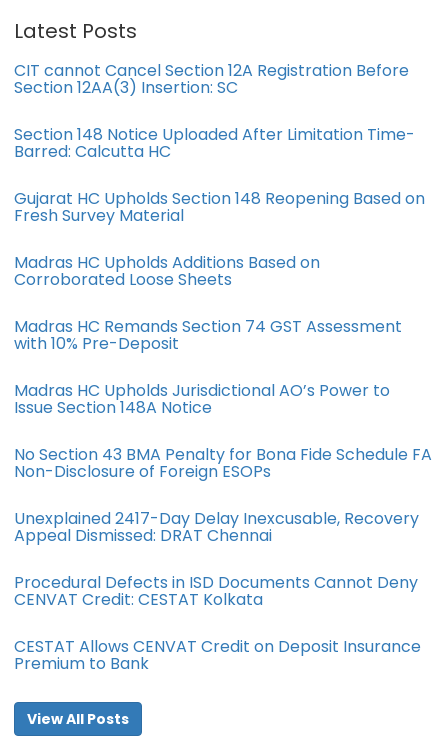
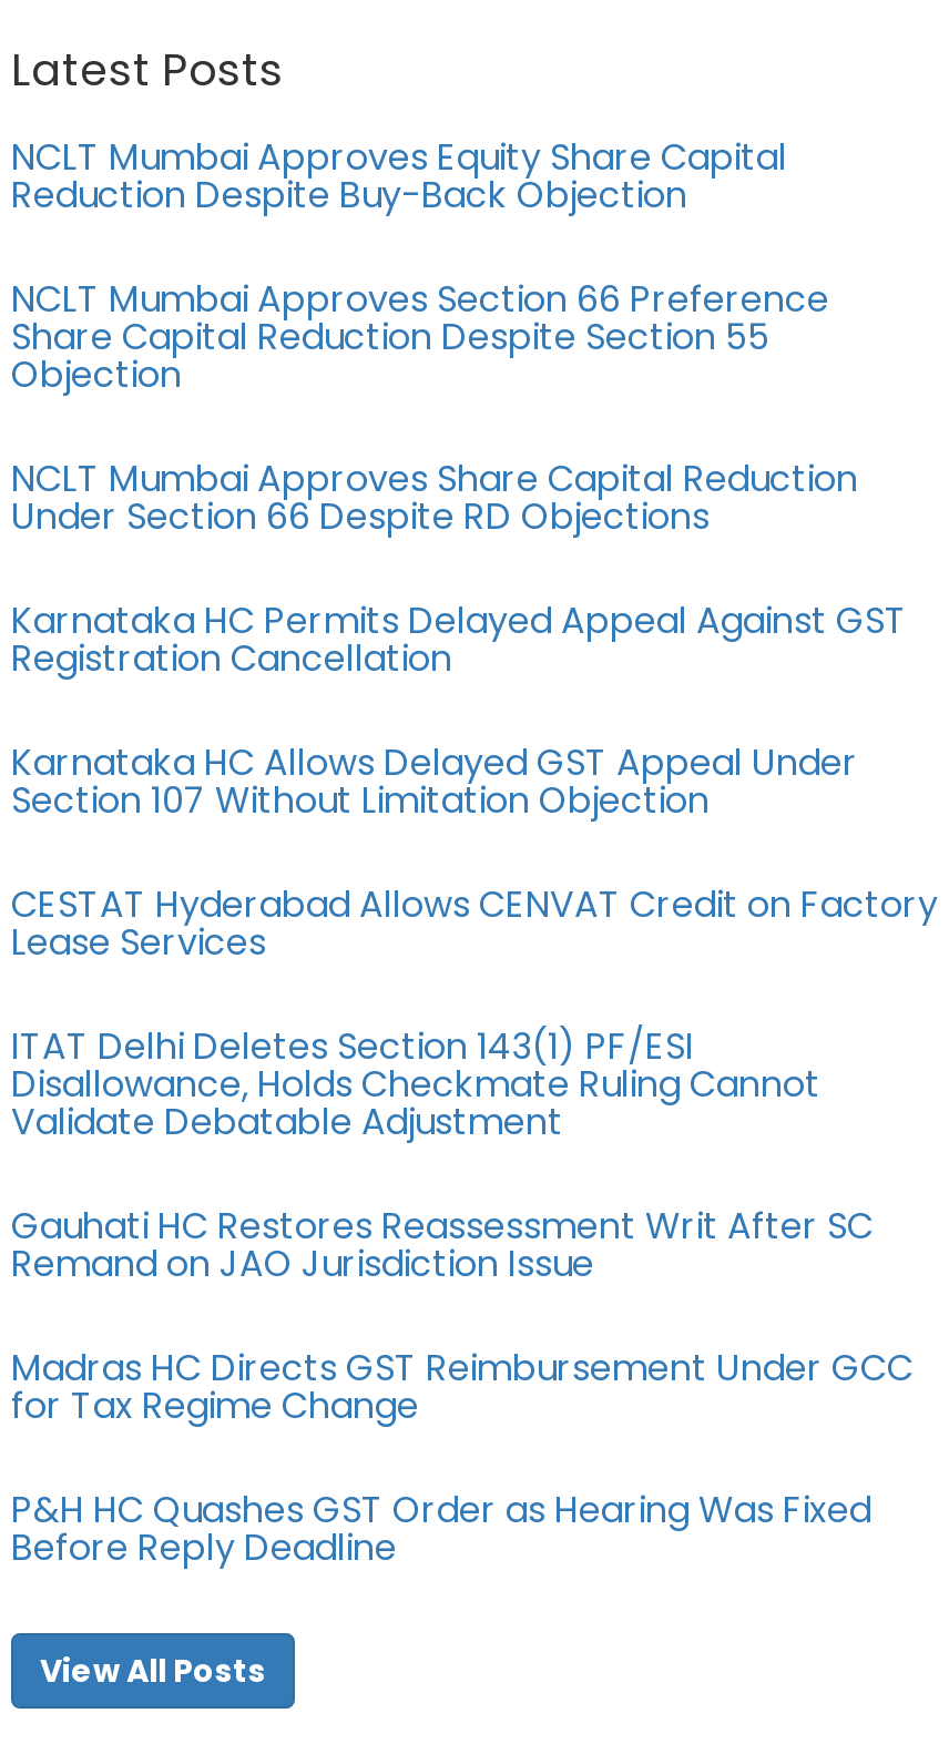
[14,59,409,99] CIT cannot Cancel Section 12A Registration Before | Section 12AA(3) Insertion: SC -> [11,132,787,221] NCLT Mumbai Approves Equity Share Capital | Reduction Despite Buy-Back Objection
[14,123,415,163] Section 148 Notice Uploaded After Limitation Time- | Barred: Calcutta HC -> [11,274,829,400] NCLT Mumbai Approves Section 66 Preference | Share Capital Reduction Despite Section 55 | Objection
[14,187,425,227] Gujarat HC Upholds Section 148 Reopening Based on | Fresh Survey Material -> [11,453,858,542] NCLT Mumbai Approves Share Capital Reduction | Under Section 66 Despite RD Objections
[14,251,320,291] Madras HC Upholds Additions Based on | Corroborated Loose Sheets -> [11,595,907,684] Karnataka HC Permits Delayed Appeal Against GST | Registration Cancellation
[14,315,402,355] Madras HC Remands Section 74 GST Assessment | with 10% Pre-Deposit -> [11,737,858,826] Karnataka HC Allows Delayed GST Appeal Under | Section 107 Without Limitation Objection
[14,379,390,419] Madras HC Upholds Jurisdictional AO’s Power to | Issue Section 148A Notice -> [11,879,938,968] CESTAT Hyderabad Allows CENVAT Credit on Factory | Lease Services
[14,443,432,483] No Section 43 BMA Penalty for Bona Fide Schedule FA | Non-Disclosure of Foreign ESOPs -> [11,1021,820,1148] ITAT Delhi Deletes Section 143(1) PF/ESI | Disallowance, Holds Checkmate Ruling Cannot | Validate Debatable Adjustment
[14,507,419,547] Unexplained 2417-Day Delay Inexcusable, Recovery | Appeal Dismissed: DRAT Chennai -> [11,1201,874,1289] Gauhati HC Restores Reassessment Writ After SC | Remand on JAO Jurisdiction Issue
[14,571,418,611] Procedural Defects in ISD Documents Cannot Deny | CENVAT Credit: CESTAT Kolkata -> [11,1343,914,1431] Madras HC Directs GST Reimbursement Under GCC | for Tax Regime Change
[14,635,421,675] CESTAT Allows CENVAT Credit on Deposit Insurance | Premium to Bank -> [11,1485,871,1573] P&H HC Quashes GST Order as Hearing Was Fixed | Before Reply Deadline

